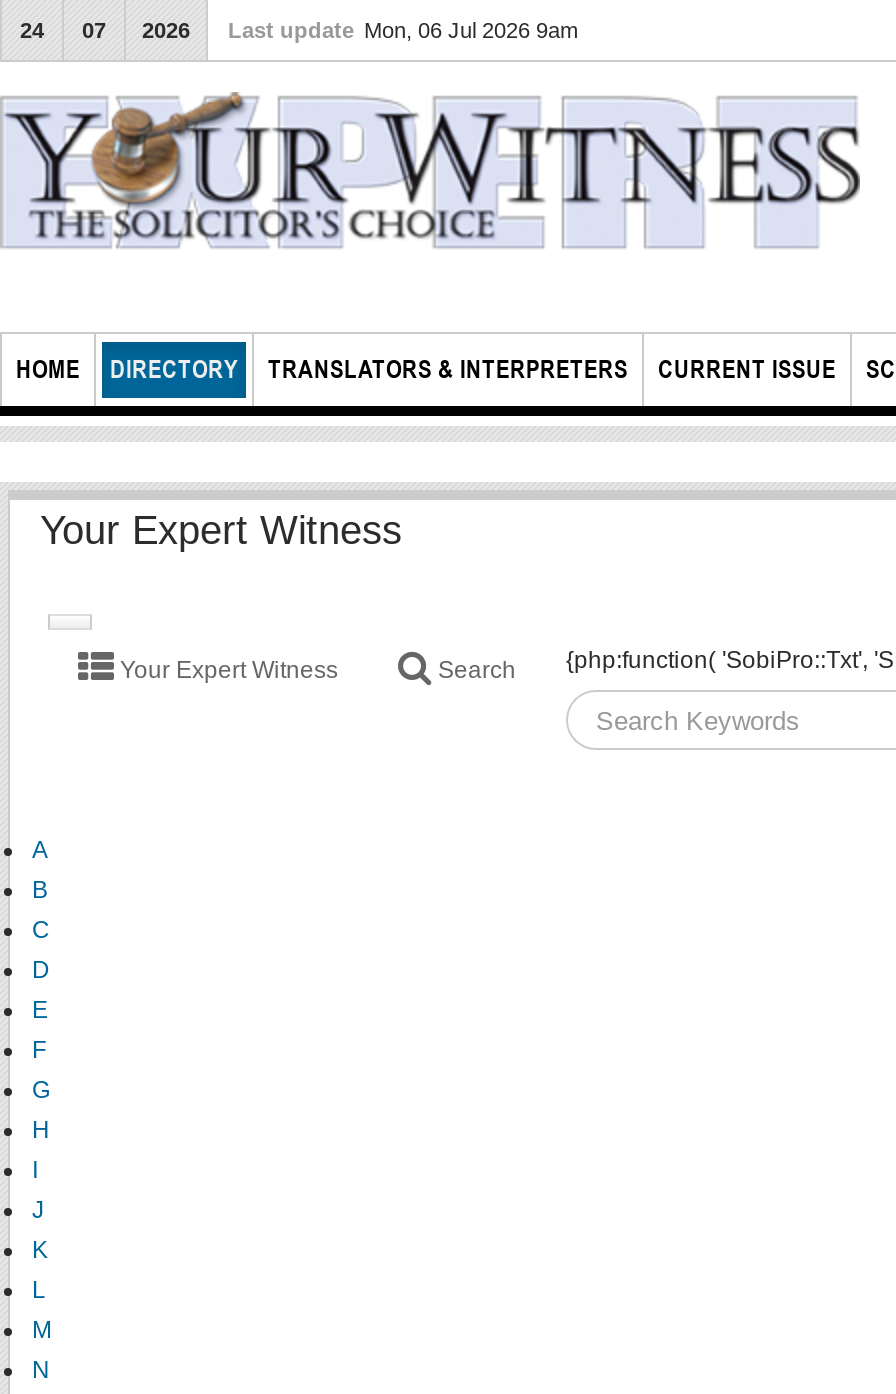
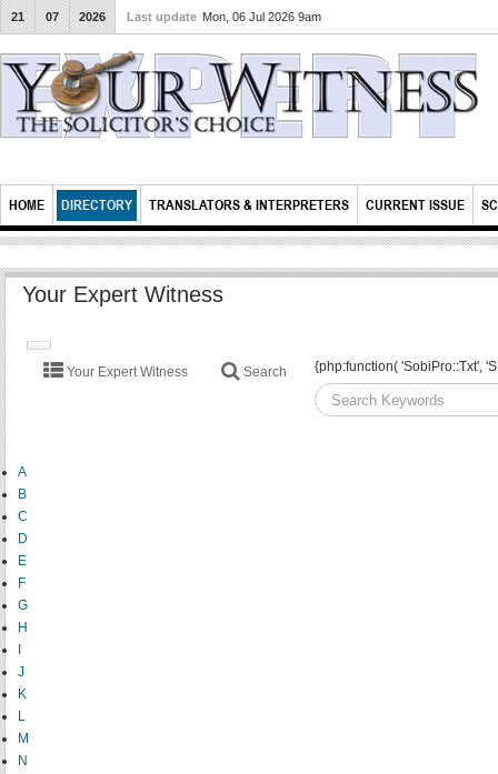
[20,18,578,42] 24 07 2026 Last update Mon, 06 Jul 2026 9am -> [11,10,321,23] 21 07 2026 Last update Mon, 06 Jul 2026 9am

